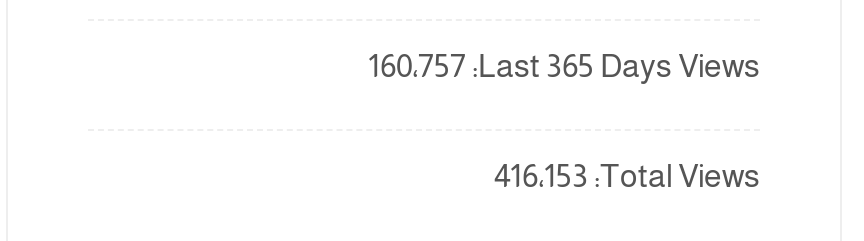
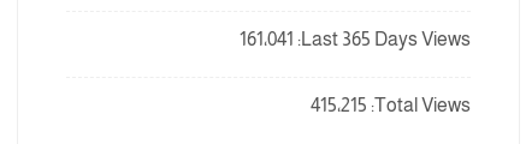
[368,49,760,83] 160٬757 Last 365 Days Views: -> [240,29,471,49] 161٬041 Last 365 Days Views:
[494,159,760,193] 416٬153 Total Views: -> [311,95,471,115] 415٬215 Total Views:

